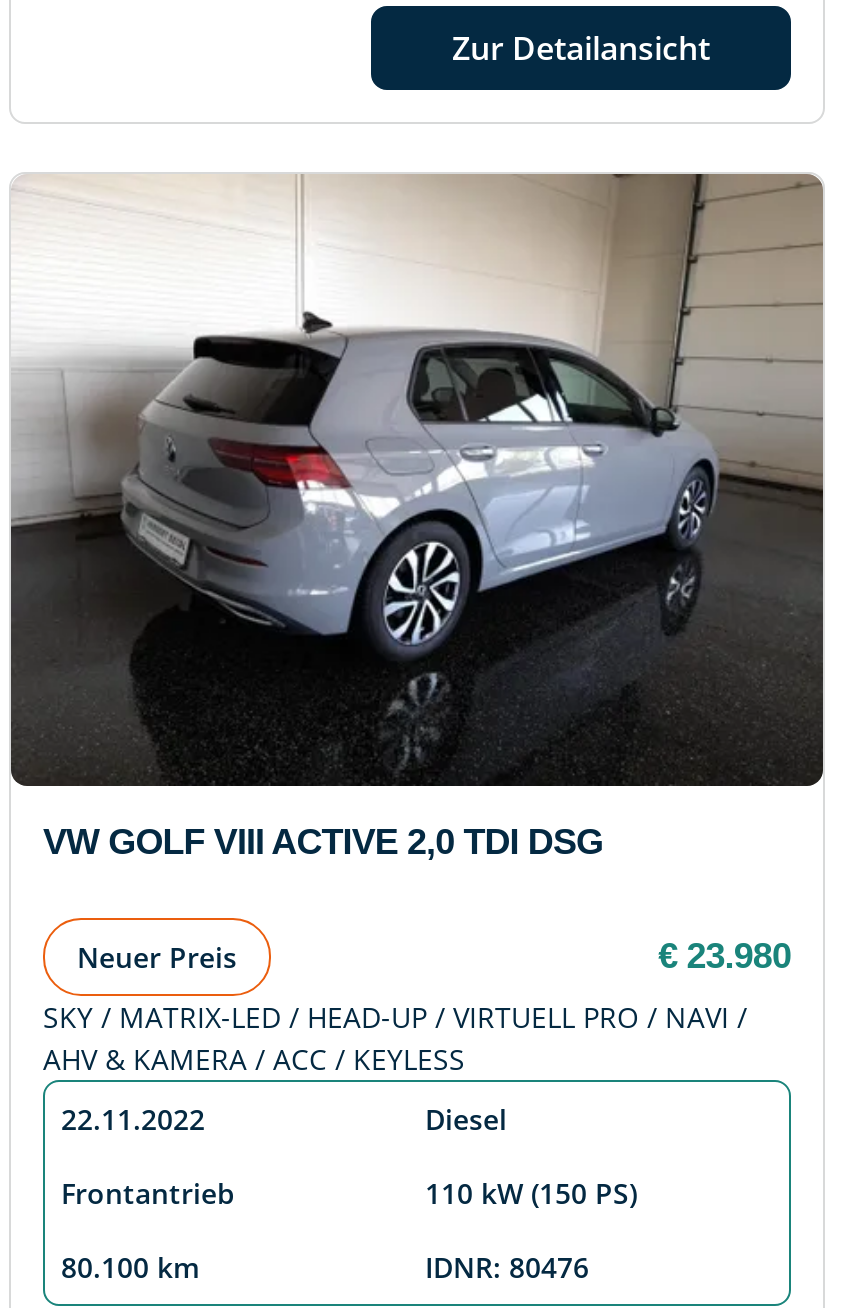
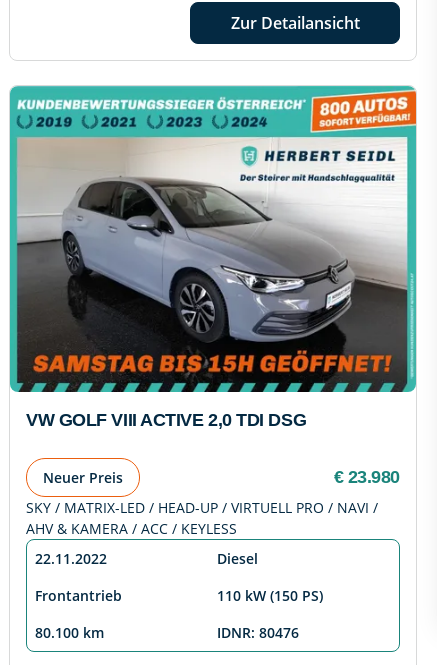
[9,171,825,787] [image] -> [9,85,417,393] [image]

